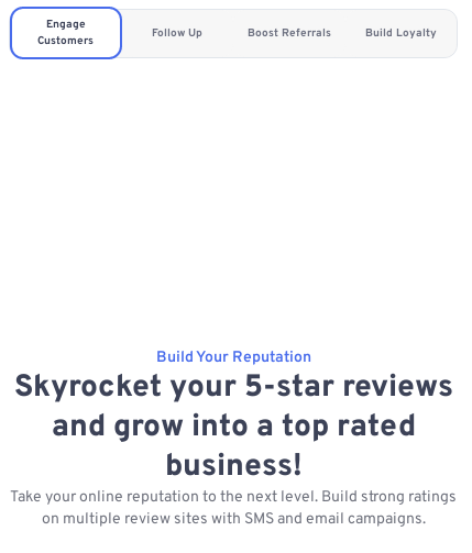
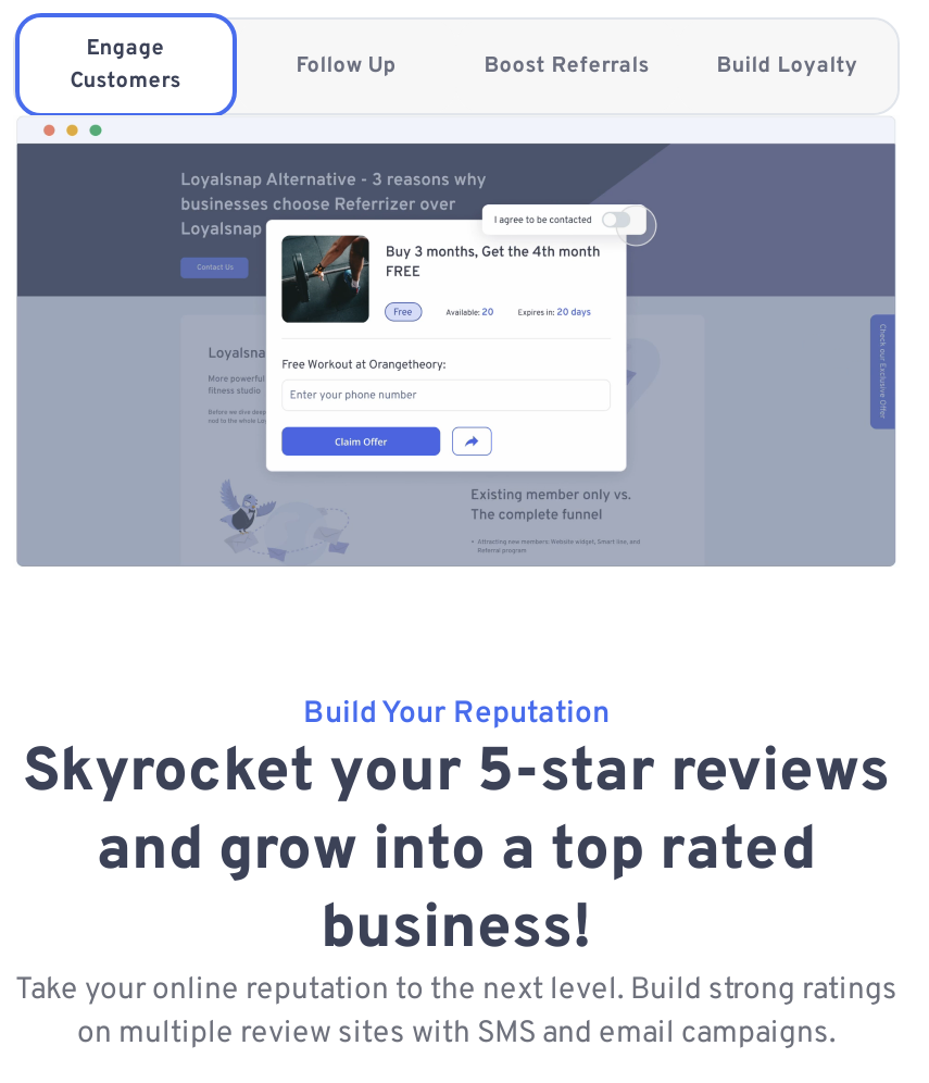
none -> [15,113,897,568] [image]

